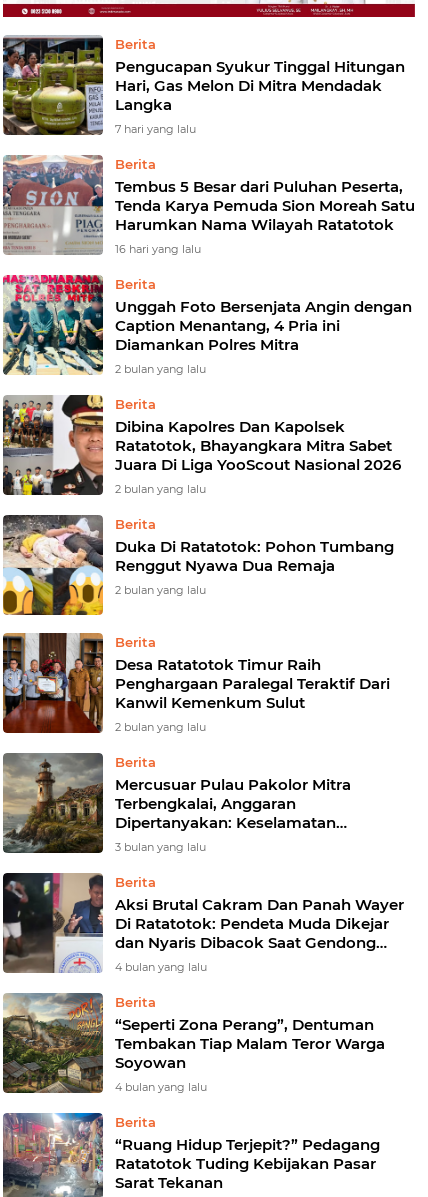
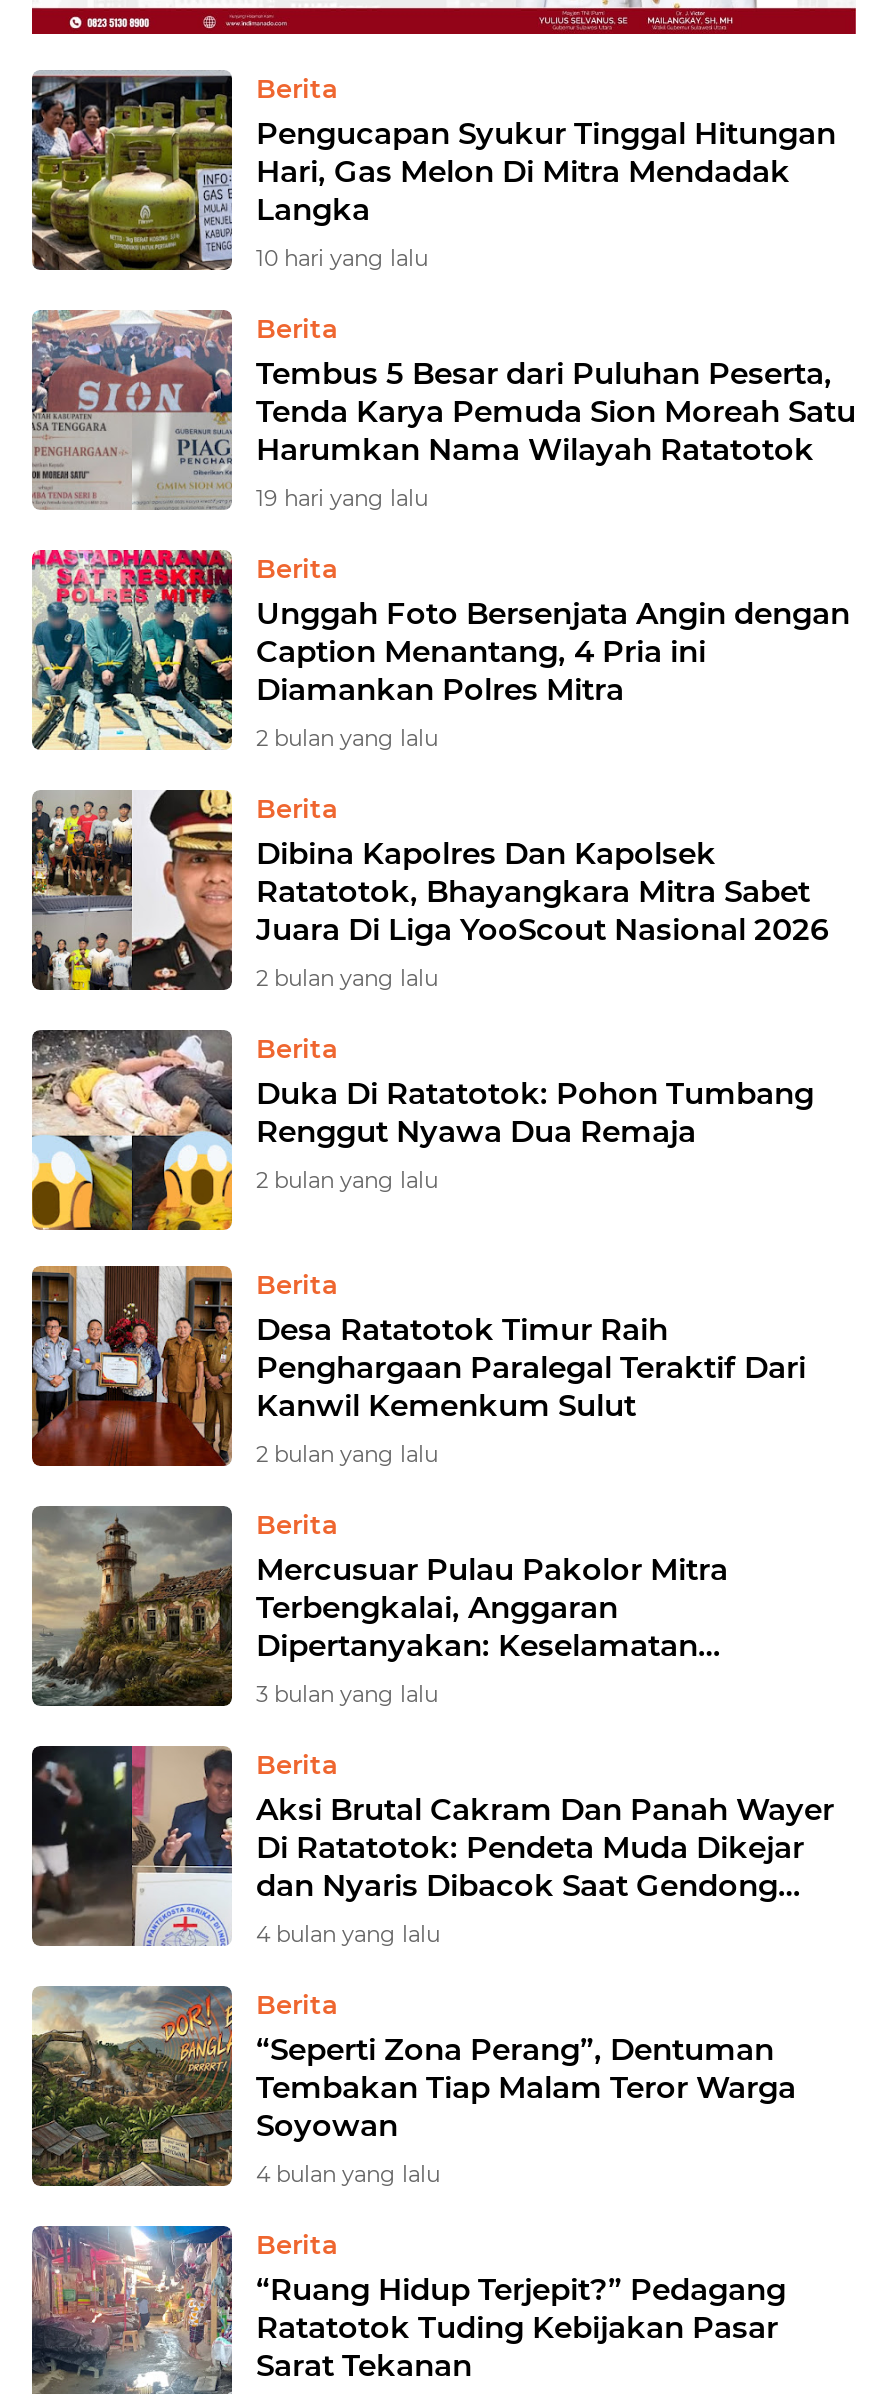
[115,122,196,136] 7 hari yang lalu -> [256,244,428,272] 10 hari yang lalu
[115,242,201,256] 16 hari yang lalu -> [256,484,428,512] 19 hari yang lalu

